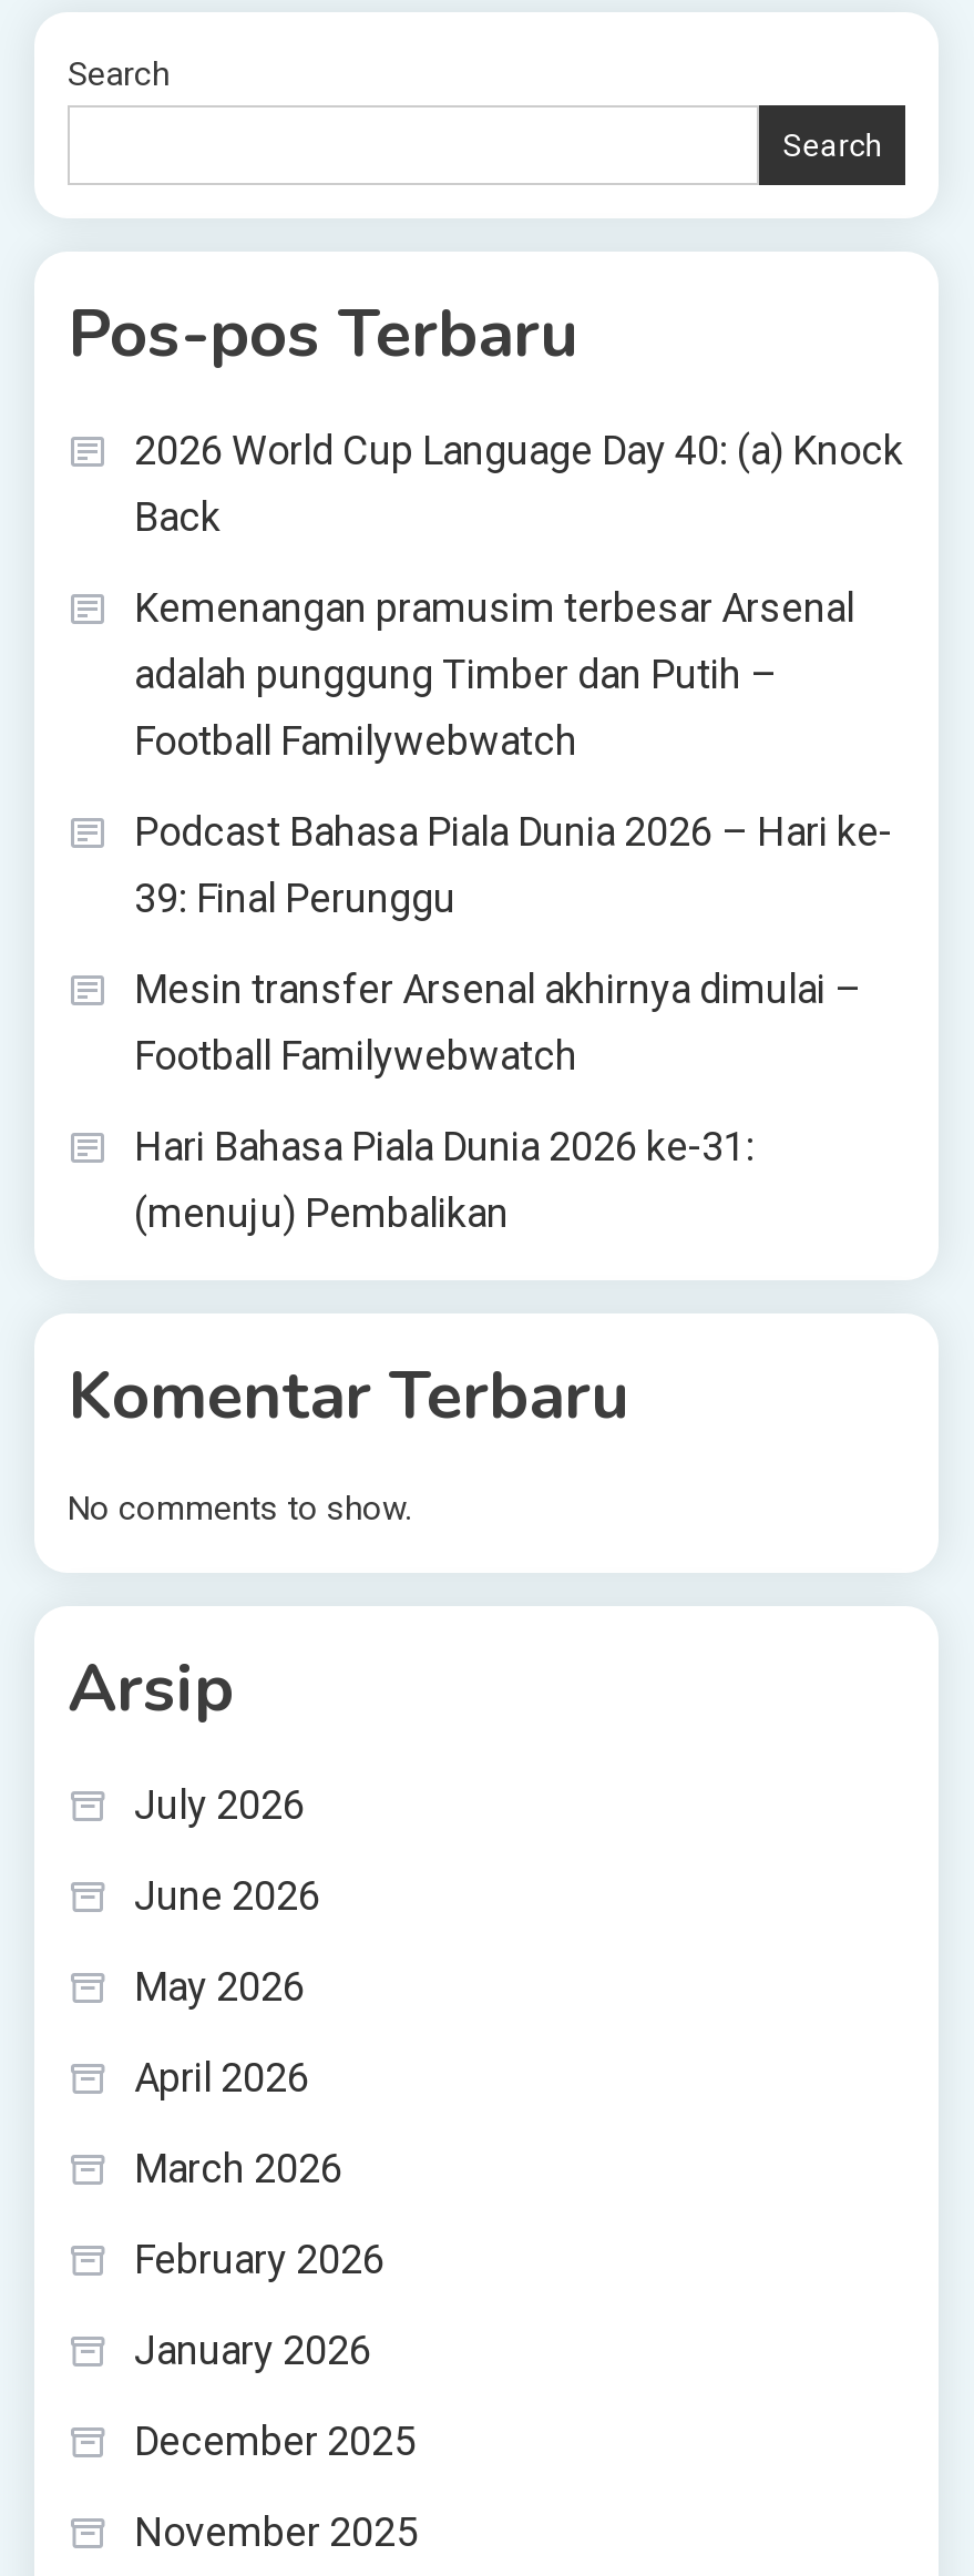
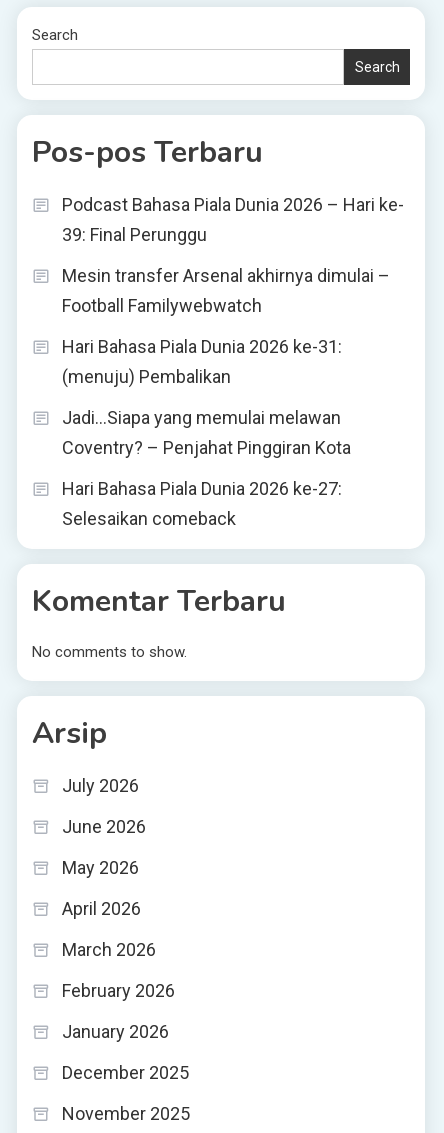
[134,426,903,763] 2026 World Cup Language Day 40: (a) Knock | Back | Kemenangan pramusim terbesar Arsenal | adalah punggung Timber dan Putih – | Football Familywebwatch -> none
moved [134,807,892,1235] -> [62,194,404,387]: Podcast Bahasa Piala Dunia 2026 – Hari ke- | 39: Final Perunggu | Mesin transfer Arsenal akhirnya dimulai – | Football Familywebwatch | Hari Bahasa Piala Dunia 2026 ke-31: | (menuju) Pembalikan
none -> [62,407,351,529] Jadi…Siapa yang memulai melawan | Coventry? – Penjahat Pinggiran Kota | Hari Bahasa Piala Dunia 2026 ke-27: | Selesaikan comeback

